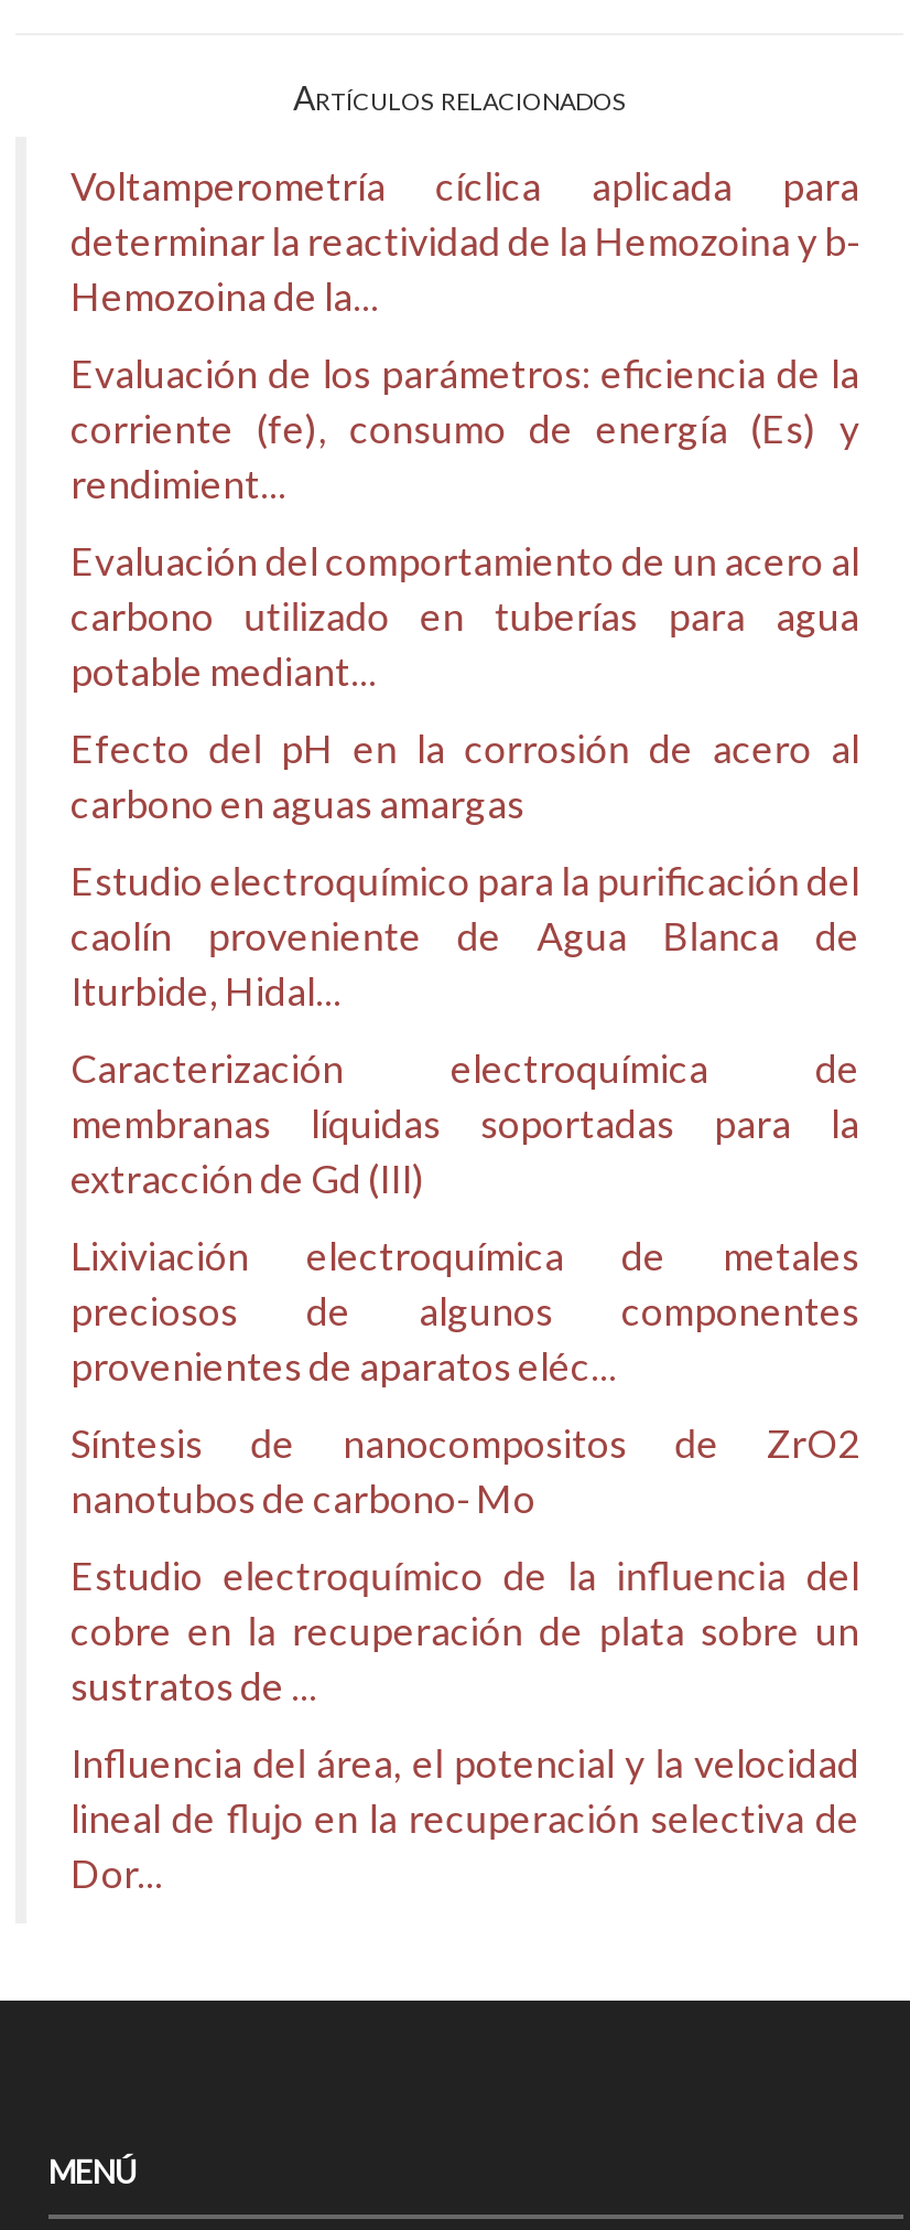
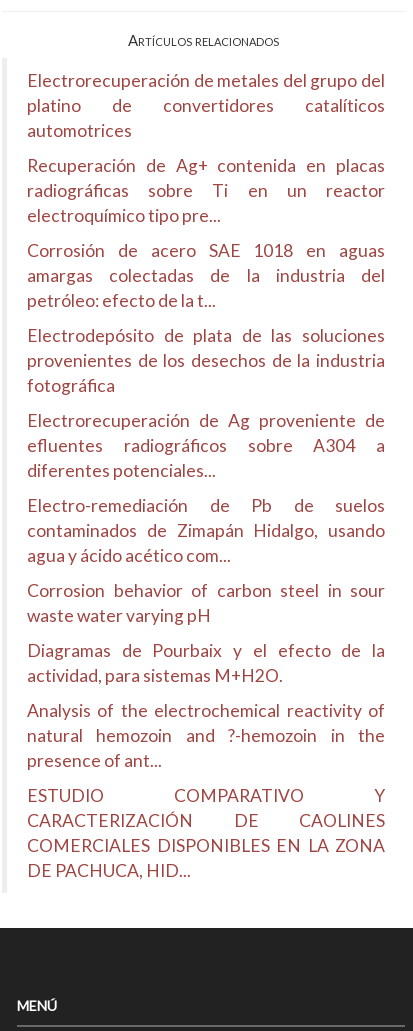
[71,163,859,320] Voltamperometría cíclica aplicada para | determinar la reactividad de la Hemozoina y b- | Hemozoina de la... -> [27,70,385,141] Electrorecuperación de metales del grupo del | platino de convertidores catalíticos | automotrices
[71,351,859,507] Evaluación de los parámetros: eficiencia de la | corriente (fe), consumo de energía (Es) y | rendimient... -> [27,155,385,226] Recuperación de Ag+ contenida en placas | radiográficas sobre Ti en un reactor | electroquímico tipo pre...
[71,538,859,695] Evaluación del comportamiento de un acero al | carbono utilizado en tuberías para agua | potable mediant... -> [27,240,385,311] Corrosión de acero SAE 1018 en aguas | amargas colectadas de la industria del | petróleo: efecto de la t...
[71,726,859,827] Efecto del pH en la corrosión de acero al | carbono en aguas amargas -> [27,325,385,396] Electrodepósito de plata de las soluciones | provenientes de los desechos de la industria | fotográfica
[71,858,859,1015] Estudio electroquímico para la purificación del | caolín proveniente de Agua Blanca de | Iturbide, Hidal... -> [27,410,385,481] Electrorecuperación de Ag proveniente de | efluentes radiográficos sobre A304 a | diferentes potenciales...
[71,1046,859,1202] Caracterización electroquímica de | membranas líquidas soportadas para la | extracción de Gd (III) -> [27,495,385,566] Electro-remediación de Pb de suelos | contaminados de Zimapán Hidalgo, usando | agua y ácido acético com...
[71,1233,859,1390] Lixiviación electroquímica de metales | preciosos de algunos componentes | provenientes de aparatos eléc... -> [27,580,385,626] Corrosion behavior of carbon steel in sour | waste water varying pH
[71,1420,859,1522] Síntesis de nanocompositos de ZrO2 | nanotubos de carbono- Mo -> [27,640,385,686] Diagramas de Pourbaix y el efecto de la | actividad, para sistemas M+H2O.
[71,1553,859,1709] Estudio electroquímico de la influencia del | cobre en la recuperación de plata sobre un | sustratos de ... -> [27,700,385,771] Analysis of the electrochemical reactivity of | natural hemozoin and ?-hemozoin in the | presence of ant...
[71,1740,859,1897] Influencia del área, el potencial y la velocidad | lineal de flujo en la recuperación selectiva de | Dor... -> [27,785,385,881] ESTUDIO COMPARATIVO Y | CARACTERIZACIÓN DE CAOLINES | COMERCIALES DISPONIBLES EN LA ZONA | DE PACHUCA, HID...

